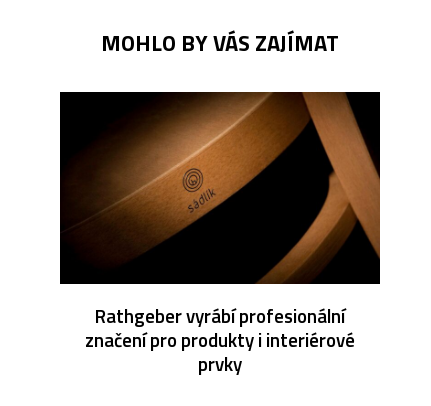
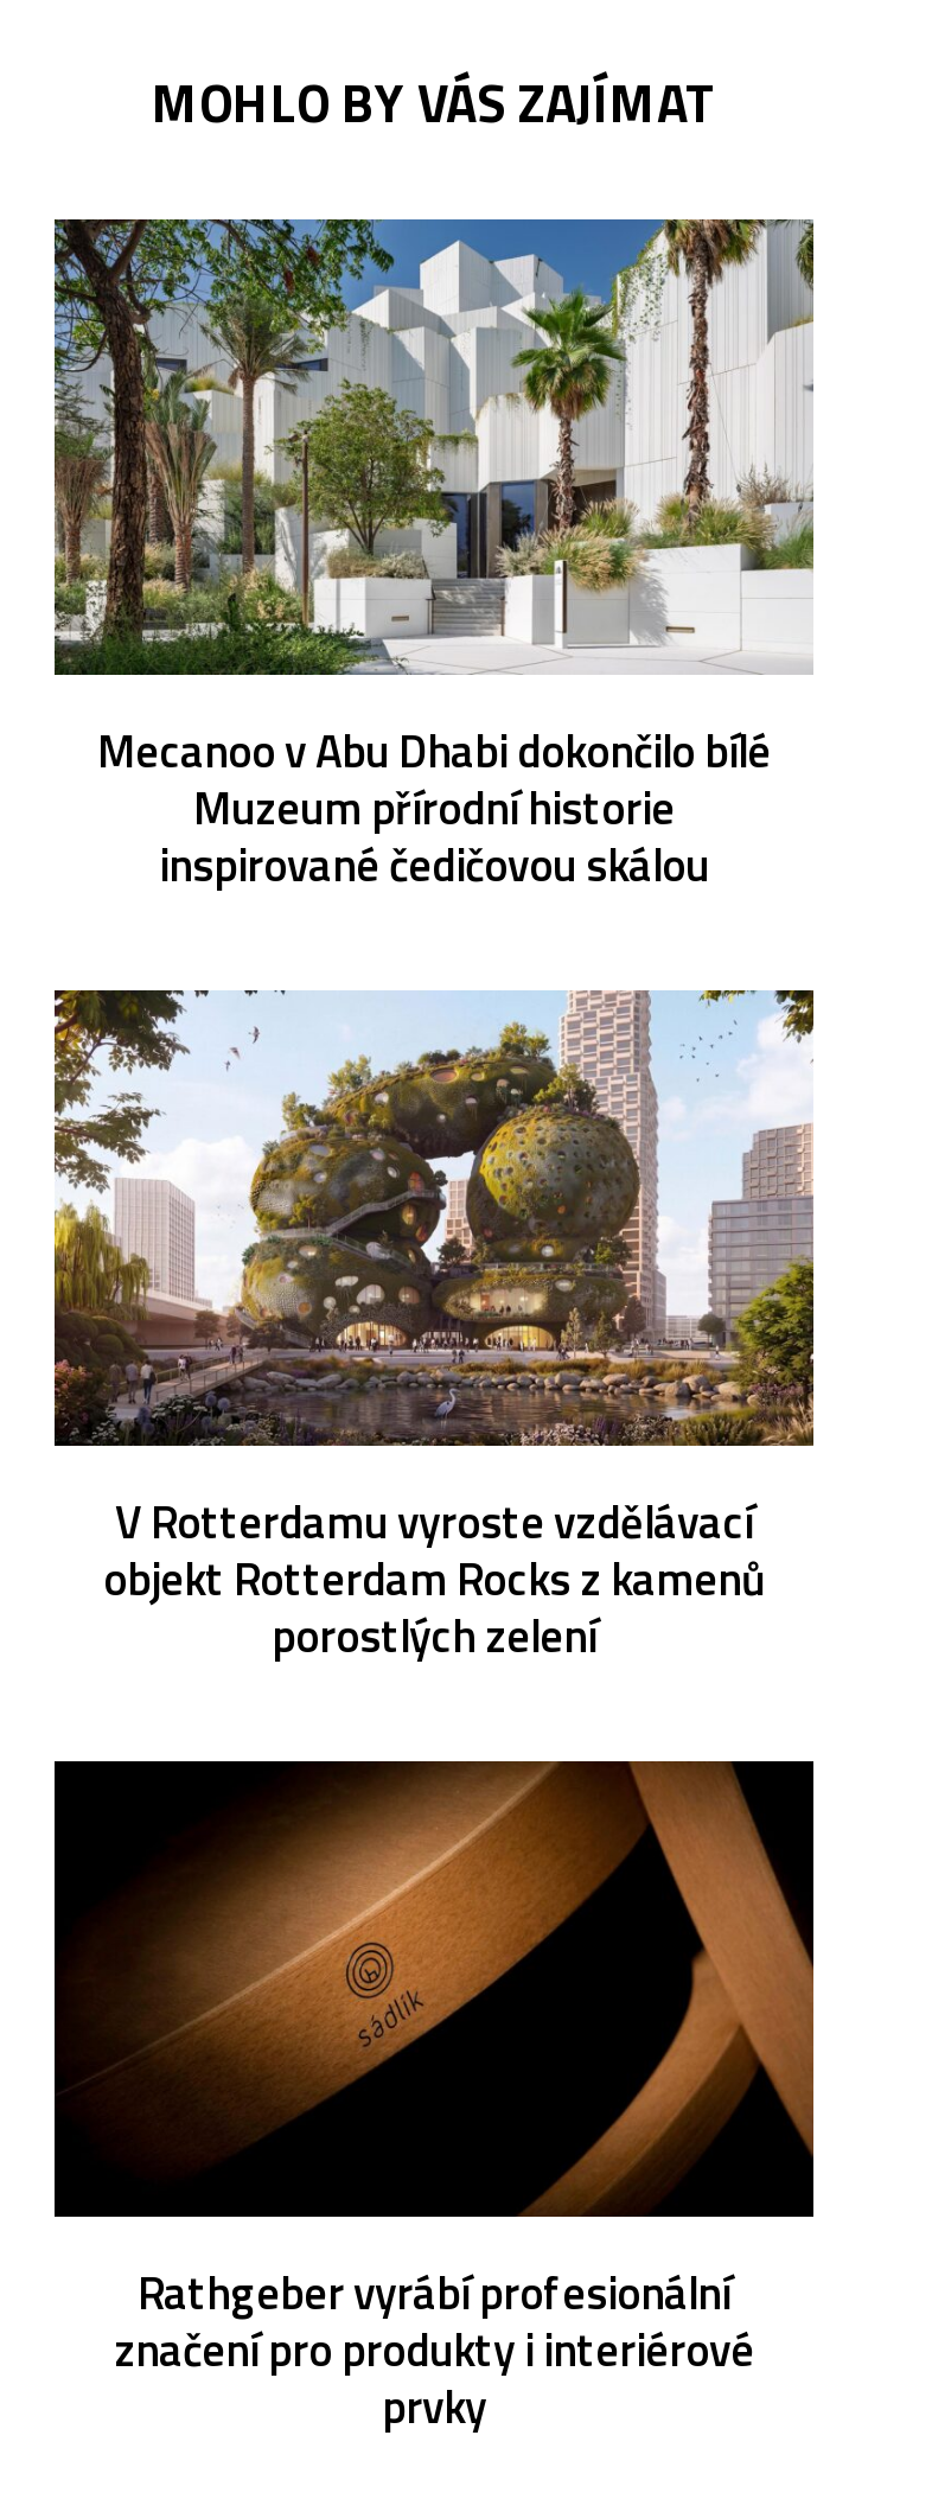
none -> [52,217,816,898] [image] | Mecanoo v Abu Dhabi dokončilo bílé | Muzeum přírodní historie | inspirované čedičovou skálou
none -> [52,988,816,1669] [image] | V Rotterdamu vyroste vzdělávací | objekt Rotterdam Rocks z kamenů | porostlých zelení

